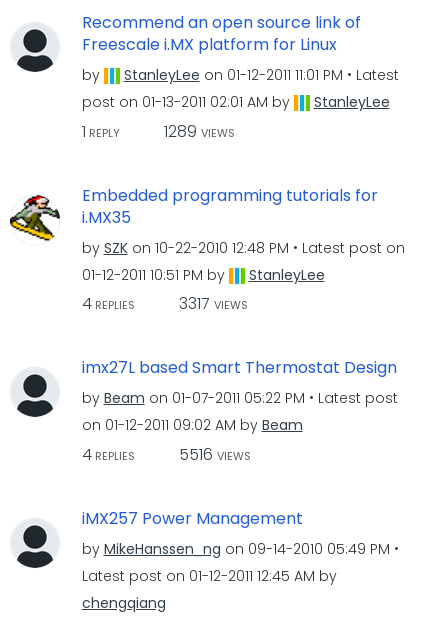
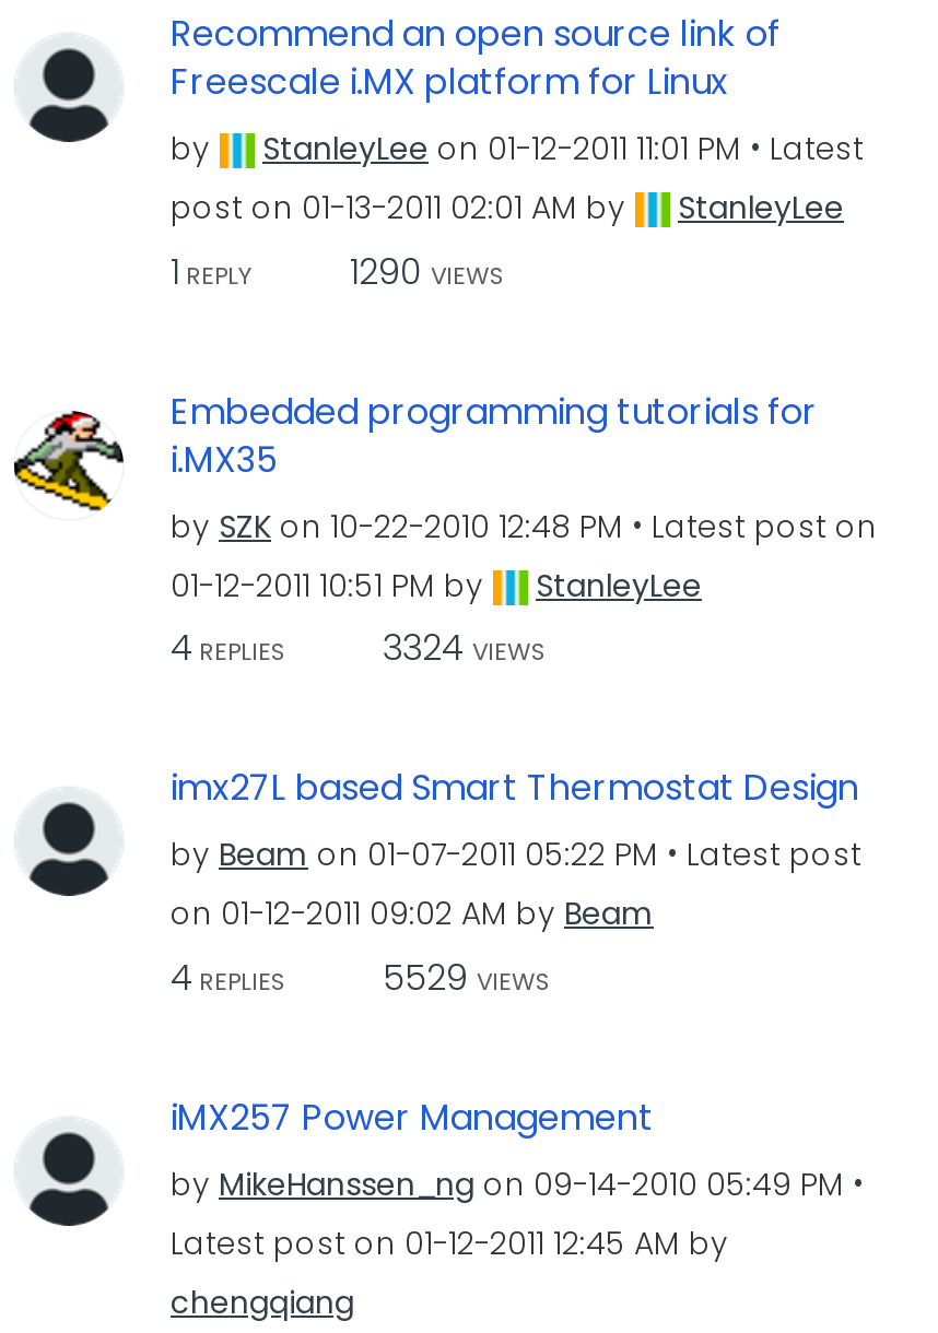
[81,119,234,142] 1 REPLY 1289 VIEWS -> [171,246,505,296] 1 REPLY 1290 VIEWS
[81,292,247,315] 4 REPLIES 3317 VIEWS -> [171,623,547,673] 4 REPLIES 3324 VIEWS
[81,442,250,465] 4 REPLIES 5516 VIEWS -> [171,952,551,1002] 4 REPLIES 5529 VIEWS

